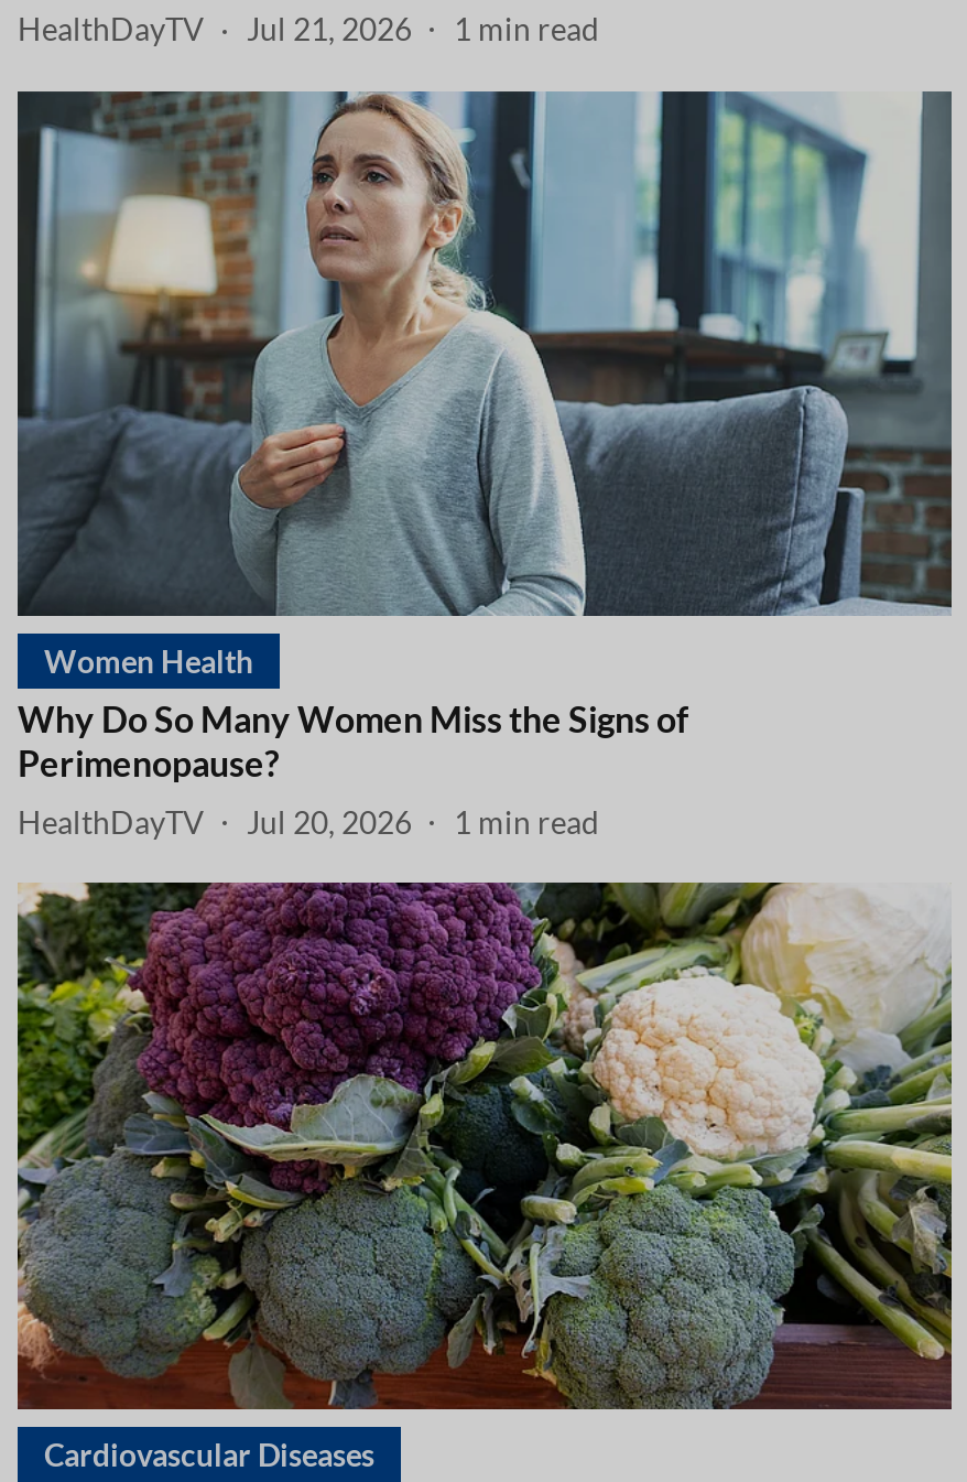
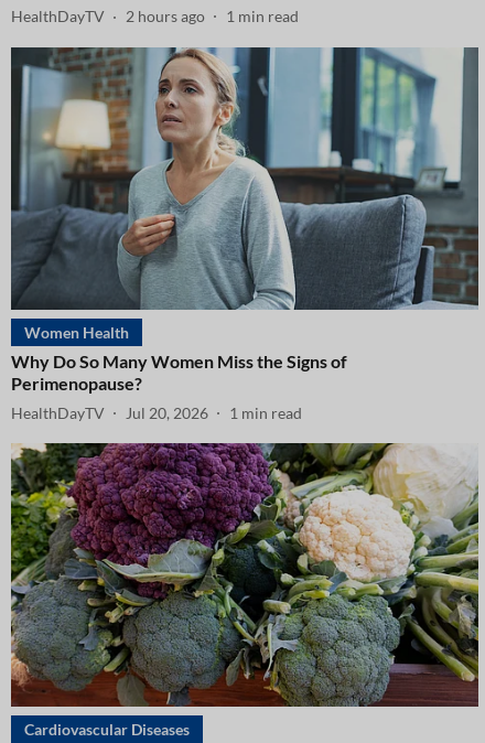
[18,10,599,47] HealthDayTV Jul 21, 2026 1 min read -> [11,7,299,25] HealthDayTV 2 hours ago 1 min read

